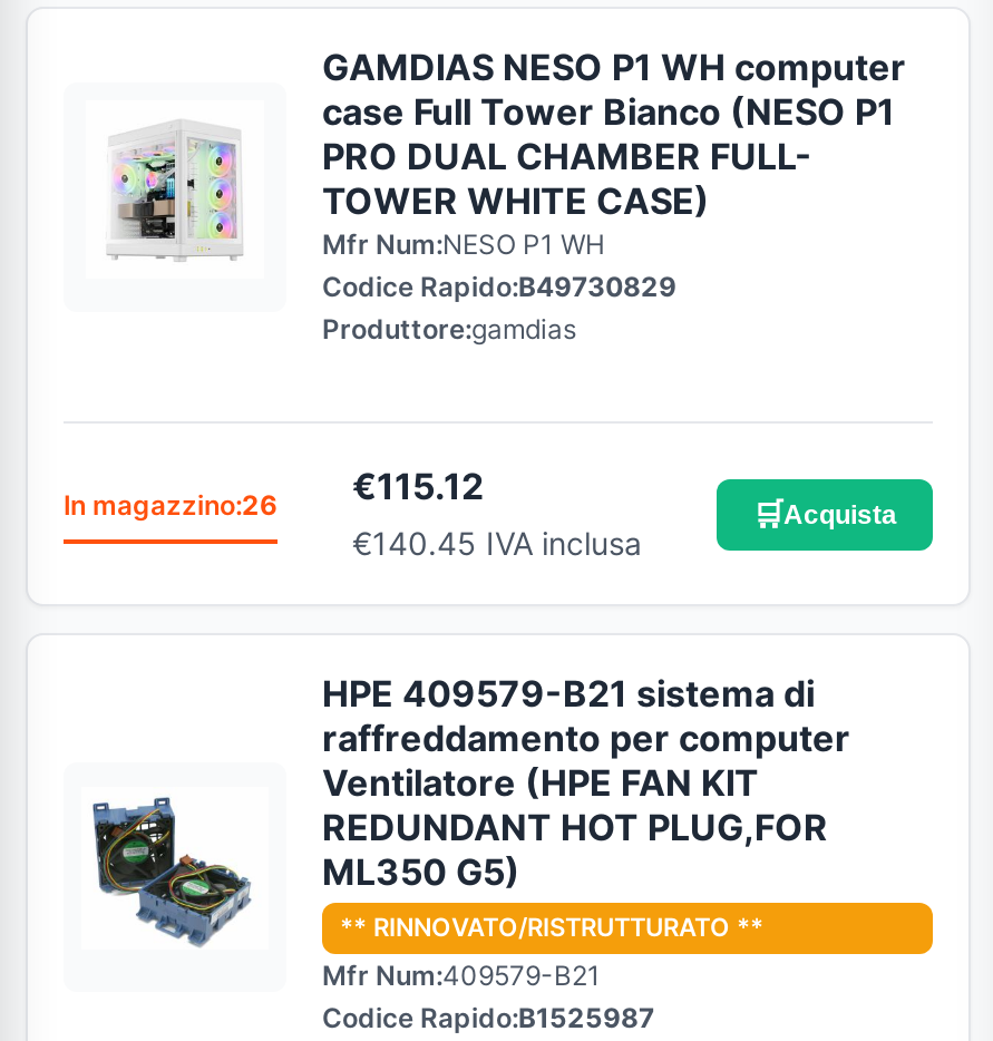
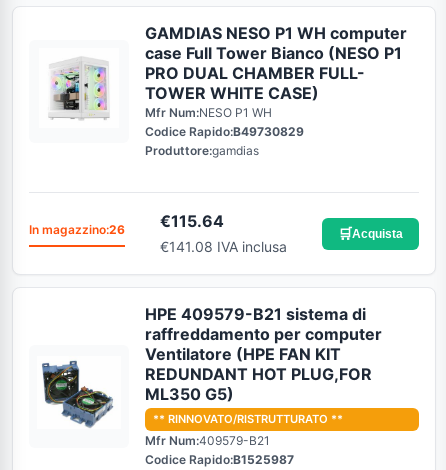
[352,464,484,508] €115.12 -> [160,211,224,231] €115.64
[352,524,642,562] €140.45 IVA inclusa -> [160,238,287,255] €141.08 IVA inclusa

